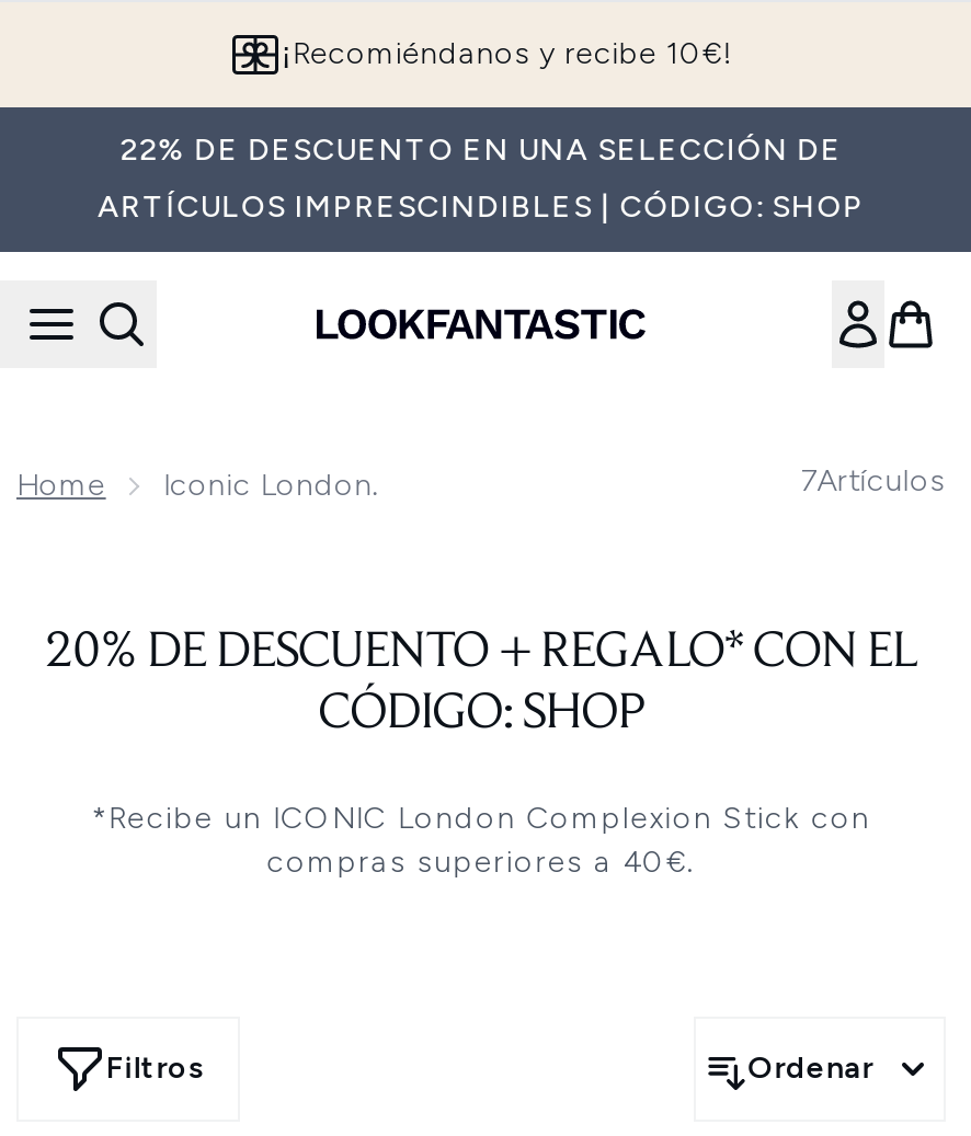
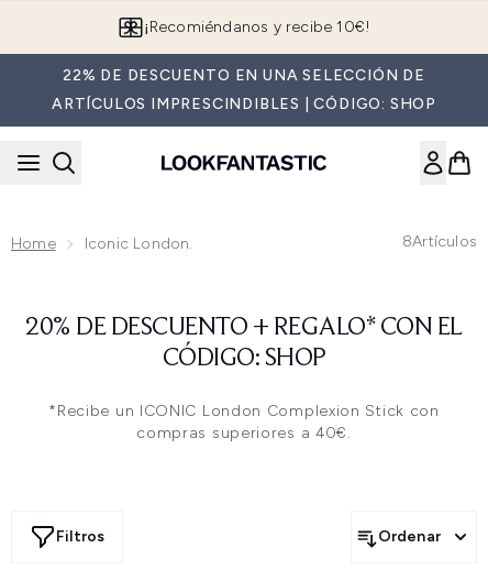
[801,462,946,500] 7Artículos -> [402,232,477,251] 8Artículos

